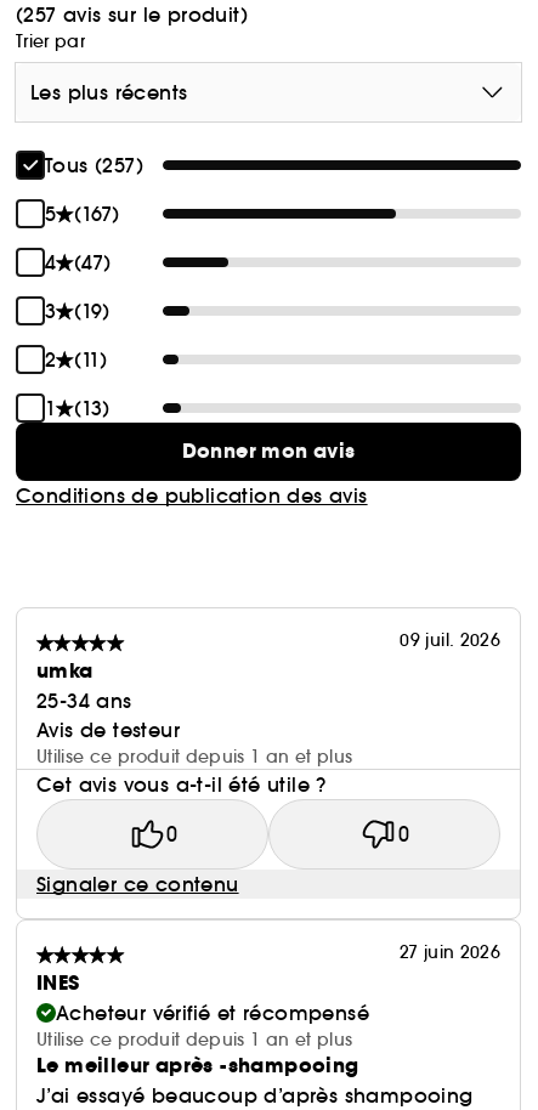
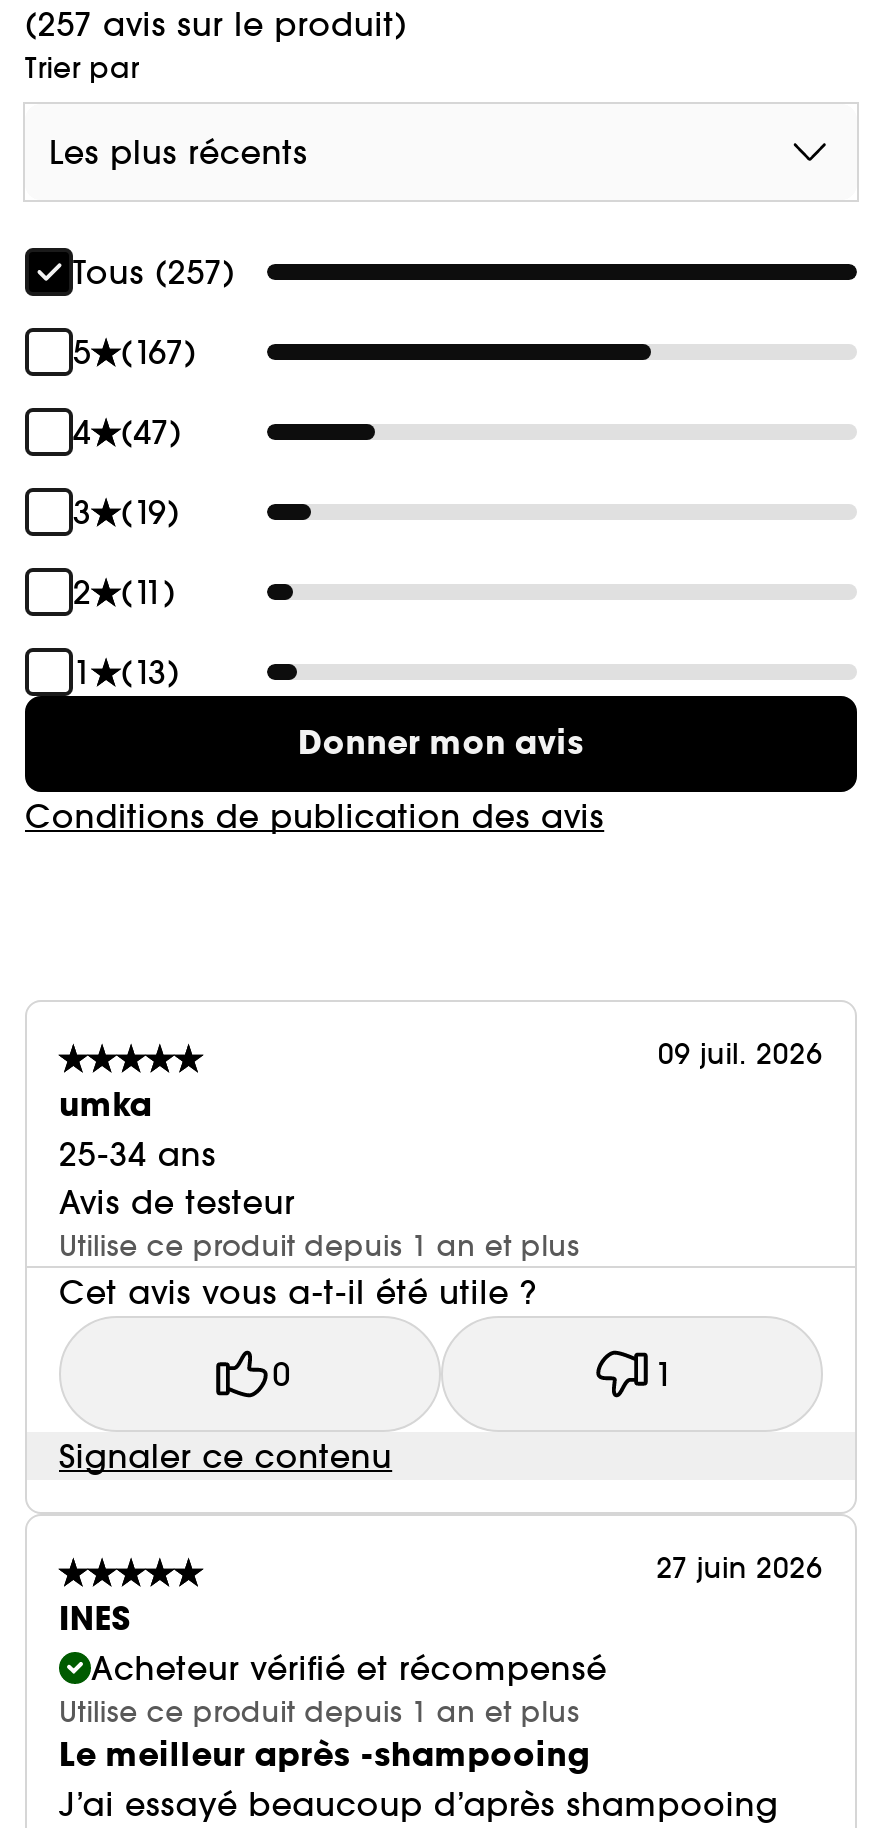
[398,822,410,846] 0 -> [655,1354,673,1394] 1

